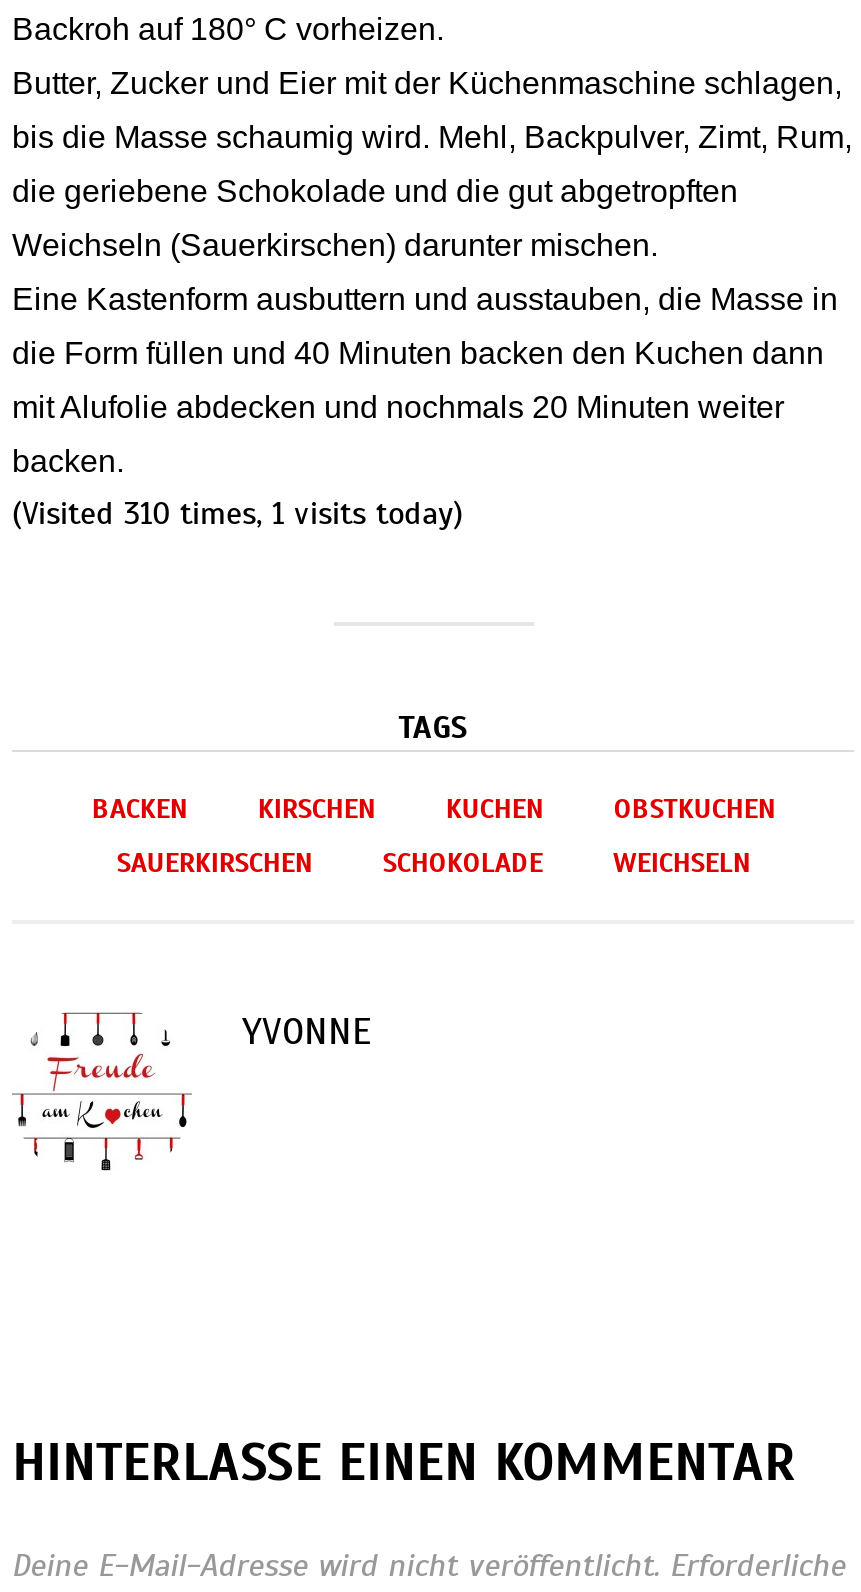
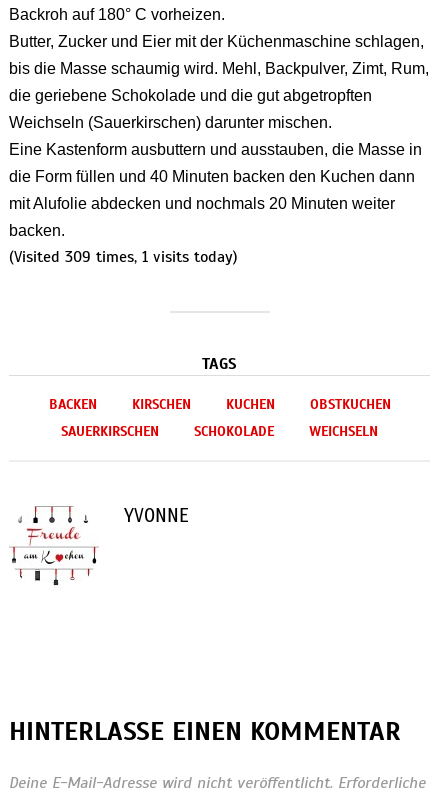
[12,494,464,534] (Visited 310 times, 1 visits today) -> [9,247,238,267] (Visited 309 times, 1 visits today)

